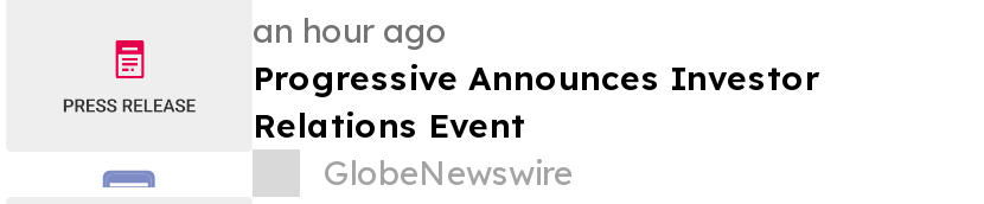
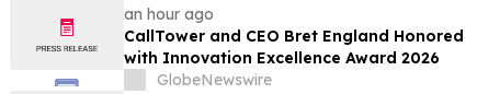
[253,57,819,148] Progressive Announces Investor | Relations Event -> [124,26,464,68] CallTower and CEO Bret England Honored | with Innovation Excellence Award 2026

